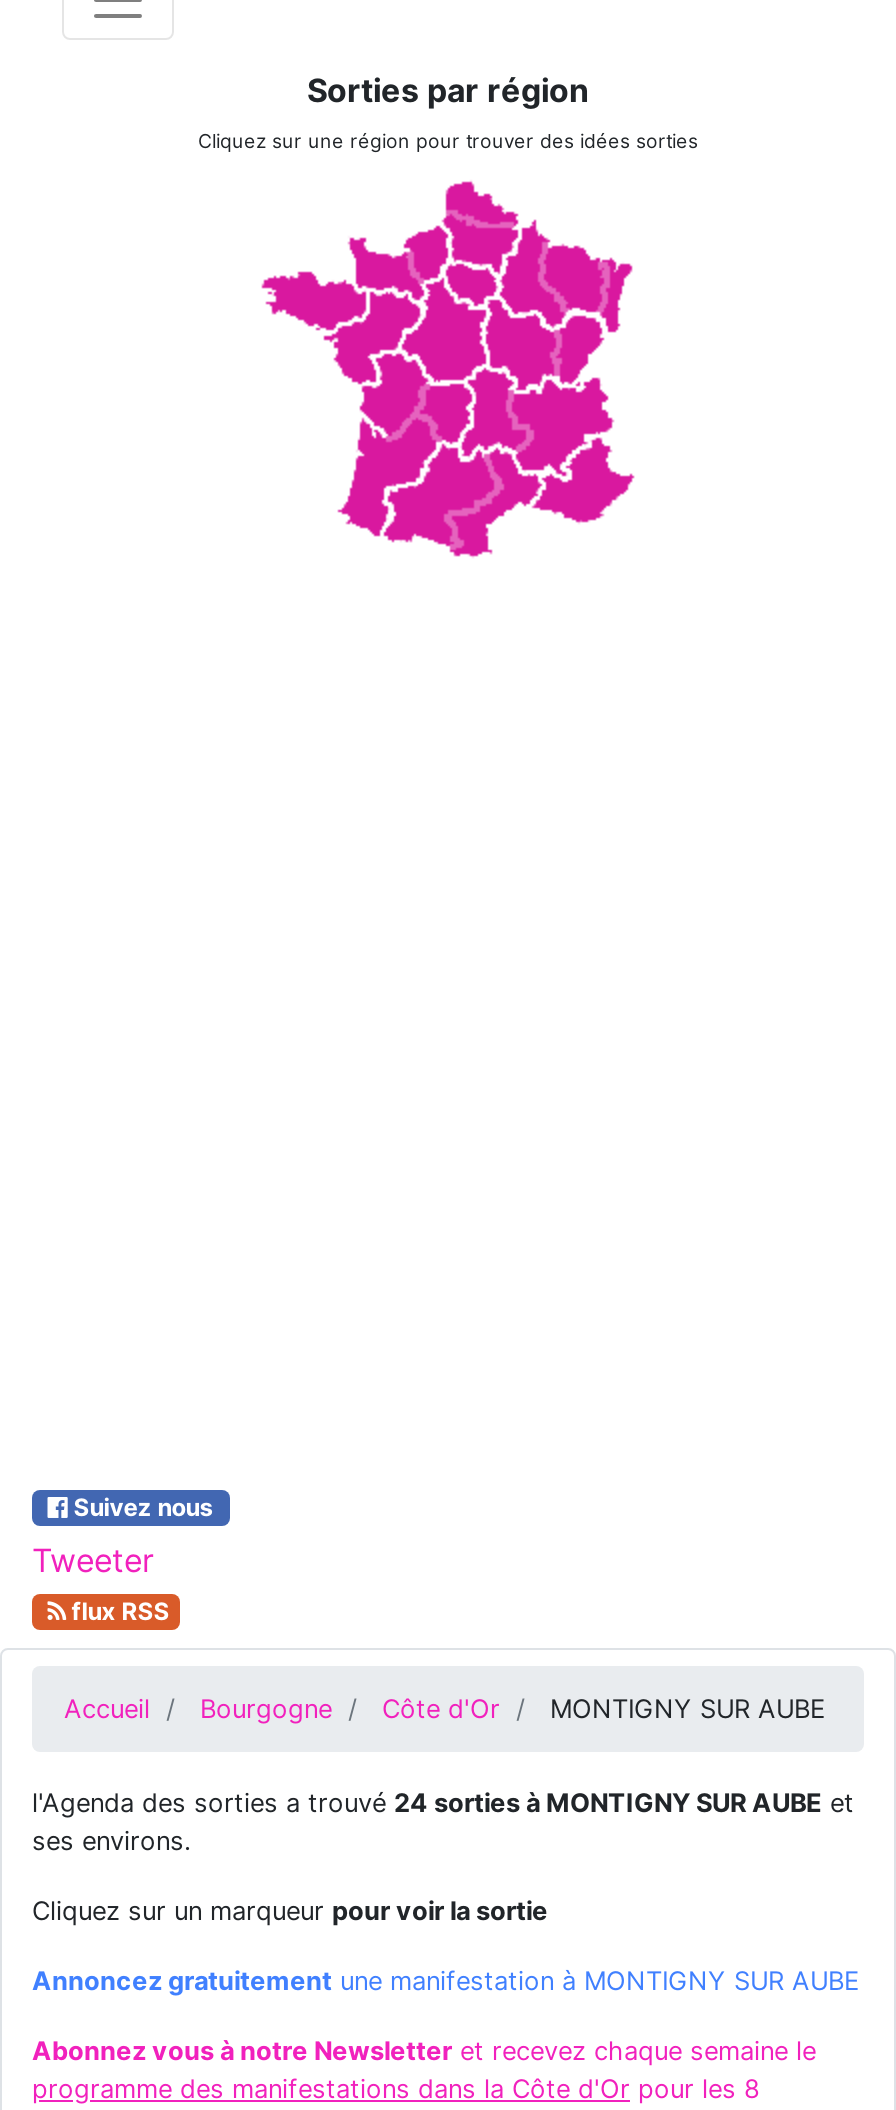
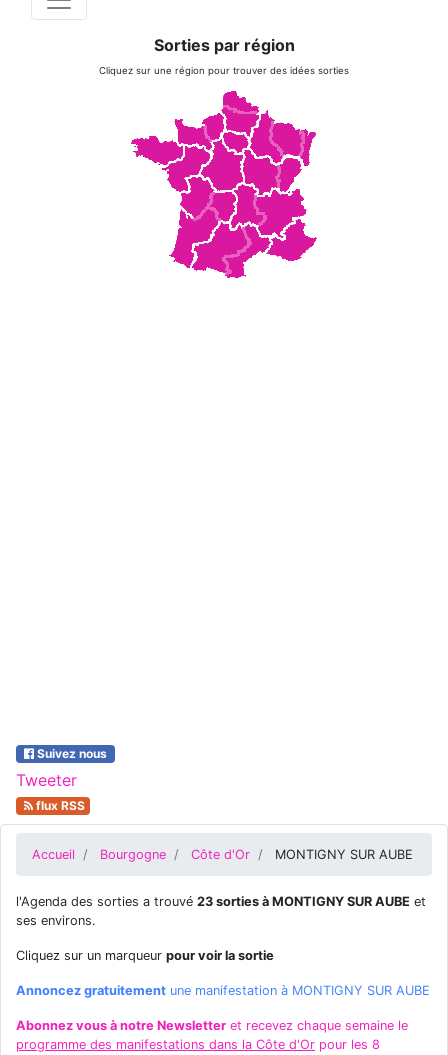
[32,1788,854,1818] l'Agenda des sorties a trouvé 24 sorties à MONTIGNY SUR AUBE et -> [16,894,426,909] l'Agenda des sorties a trouvé 23 sorties à MONTIGNY SUR AUBE et

